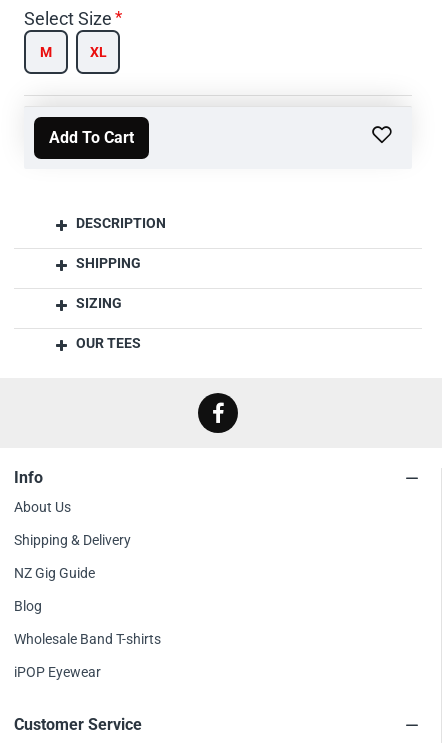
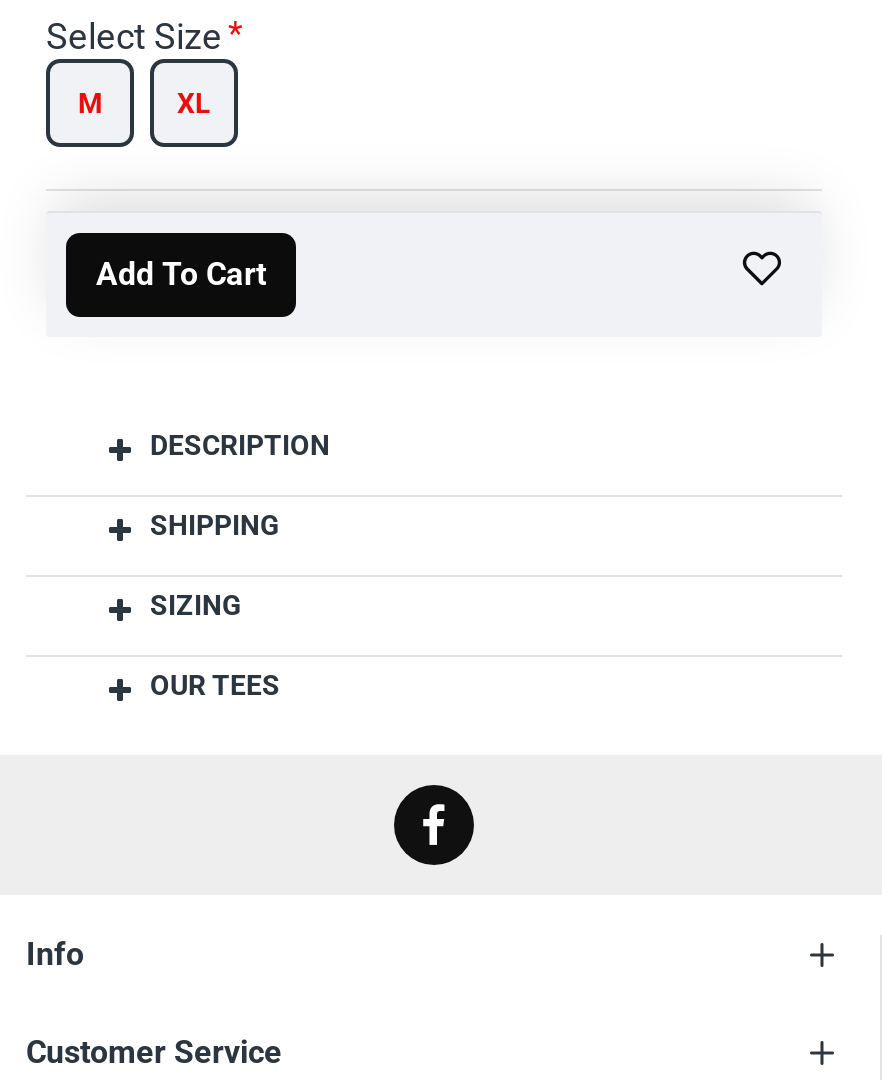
[14,499,161,680] About Us | Shipping & Delivery | NZ Gig Guide | Blog | Wholesale Band T-shirts | iPOP Eyewear -> none

